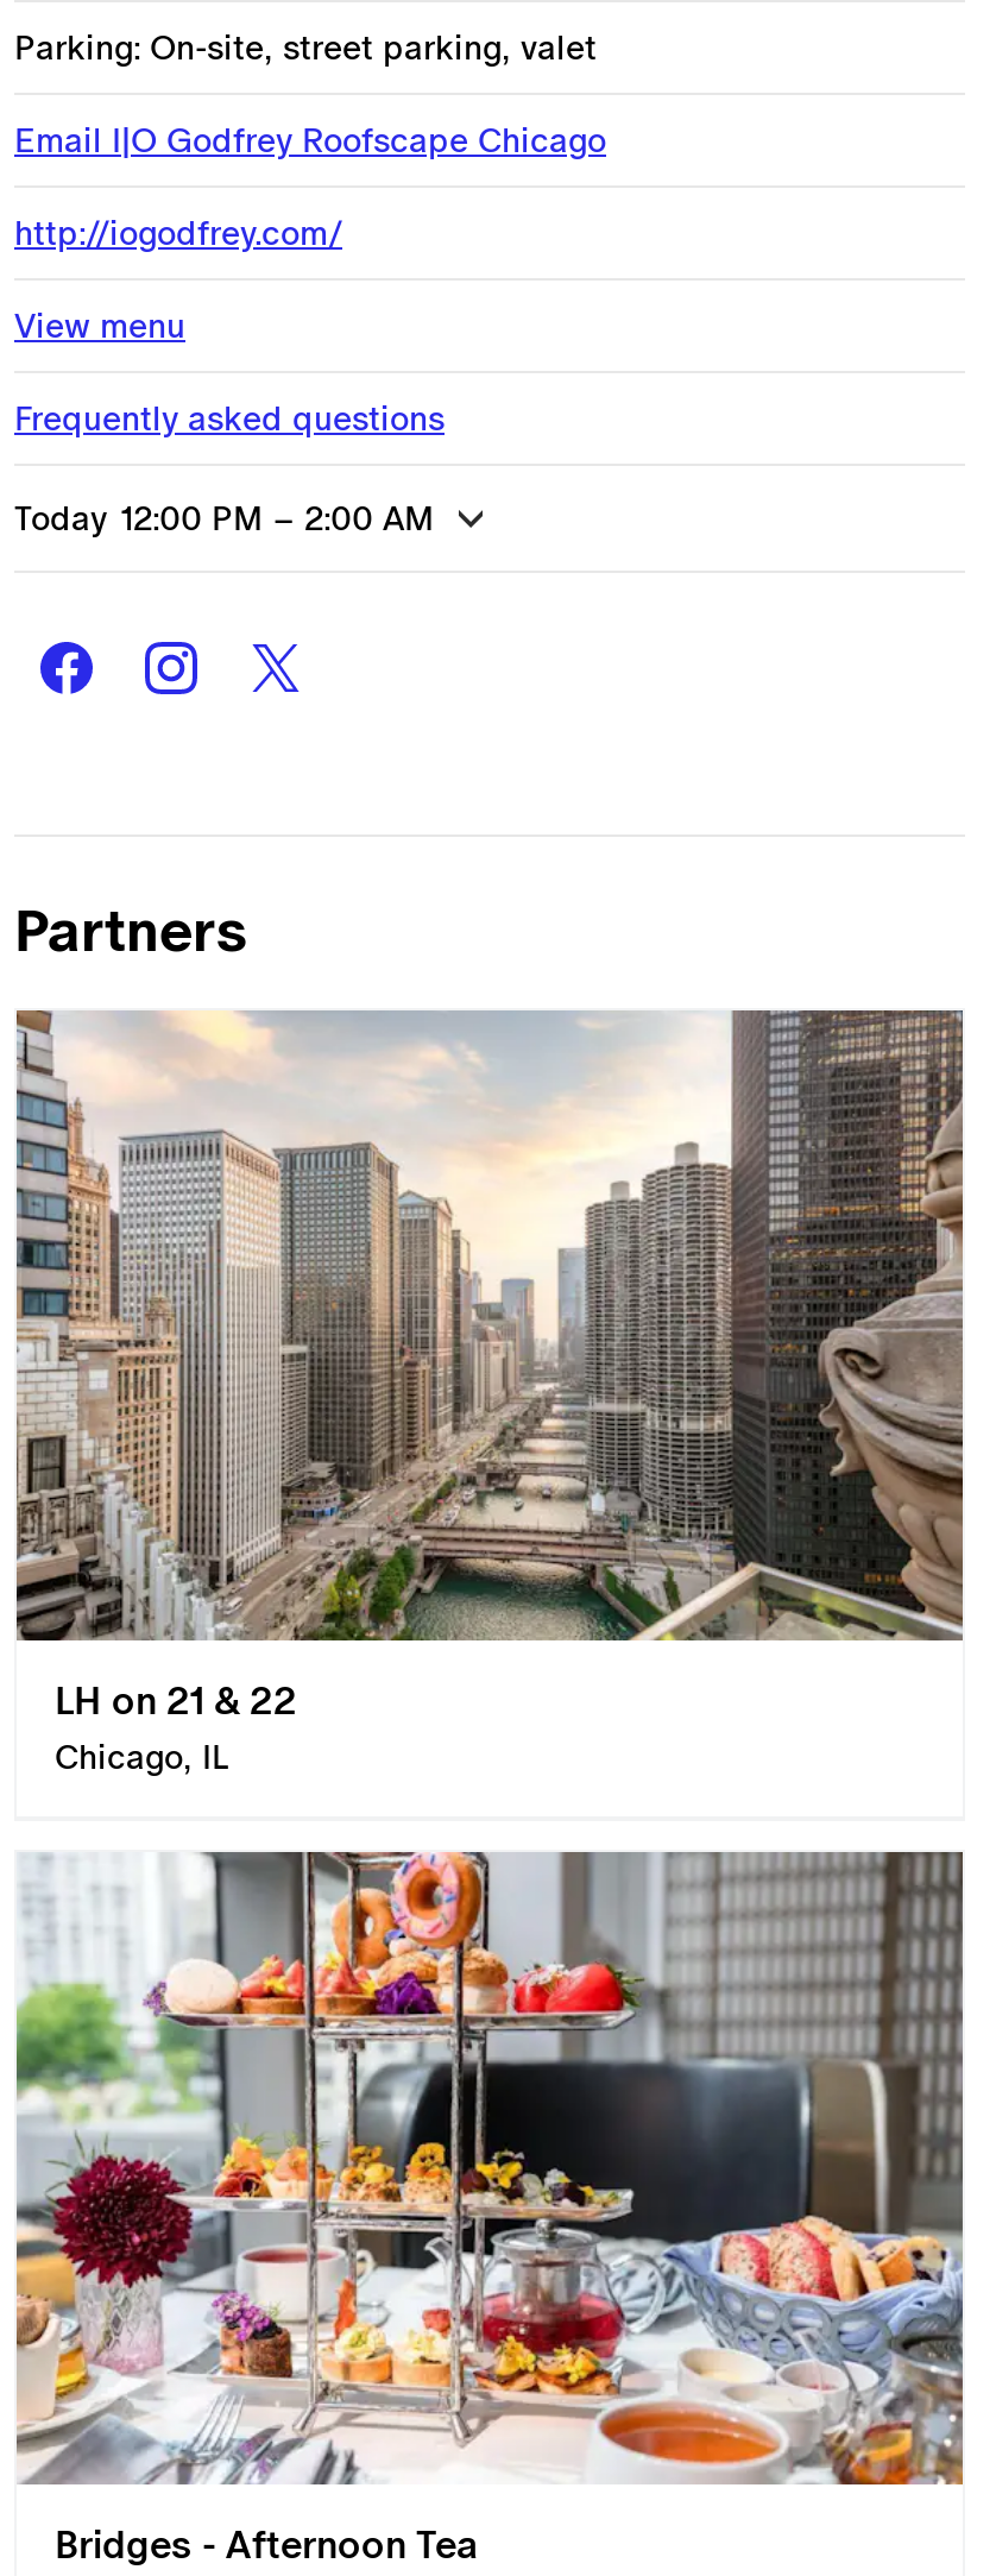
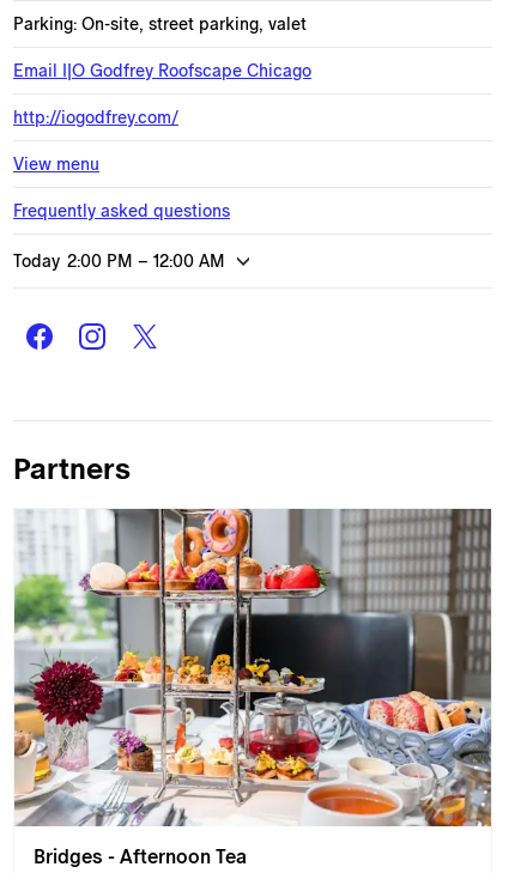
[14,500,435,538] Today 12:00 PM – 2:00 AM -> [13,252,225,271] Today 2:00 PM – 12:00 AM
[14,1010,965,1777] [image] | LH on 21 & 22 | Chicago, IL -> none

